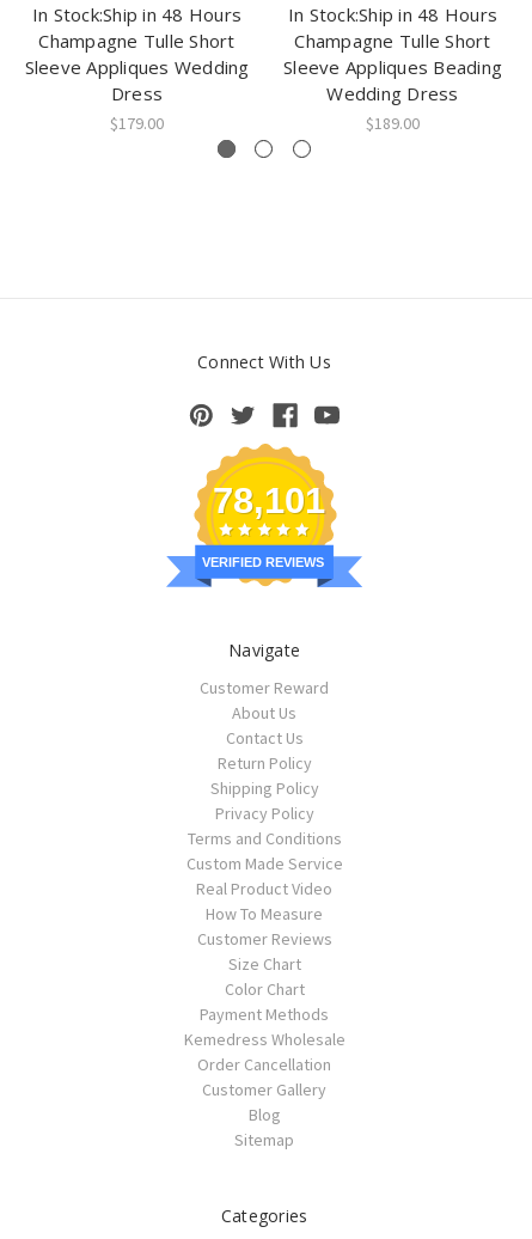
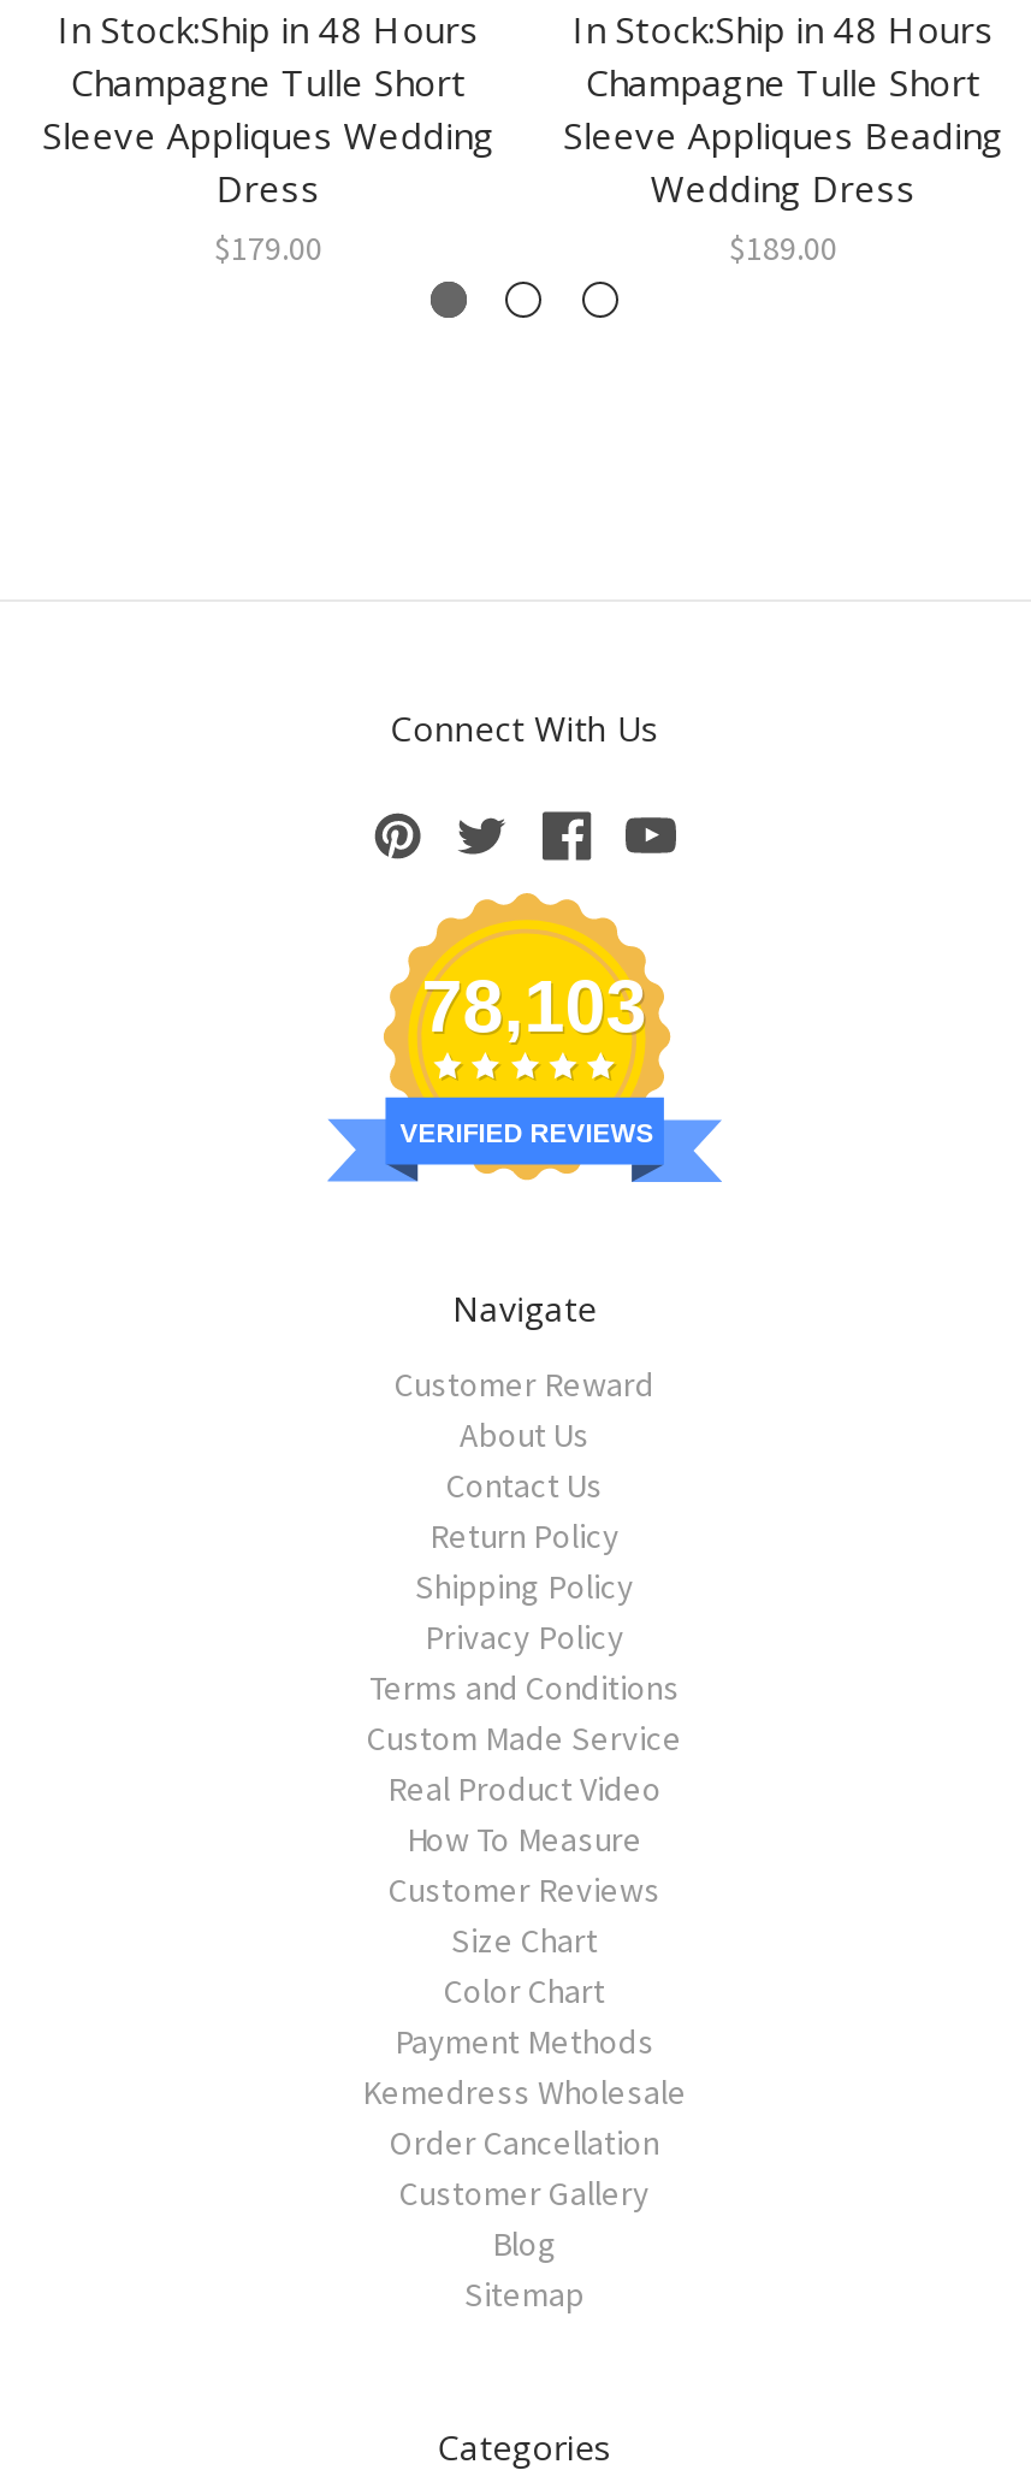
[212,480,325,522] 78,101 -> [420,966,645,1049] 78,103

